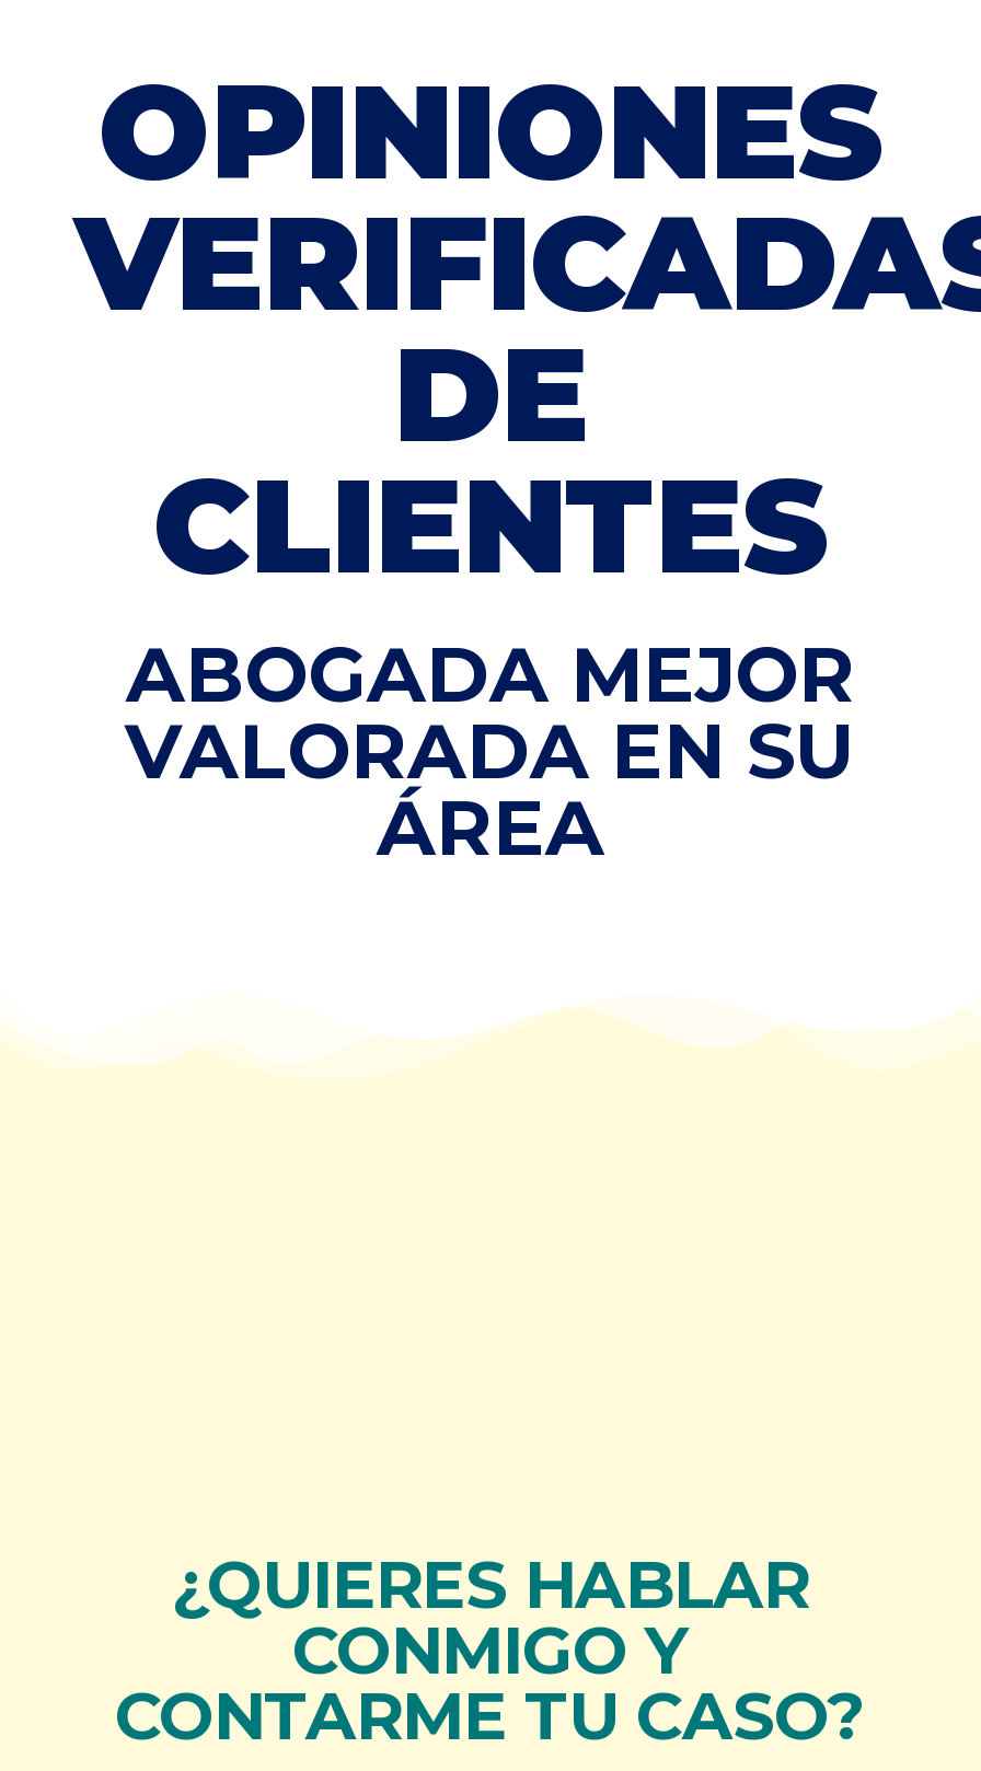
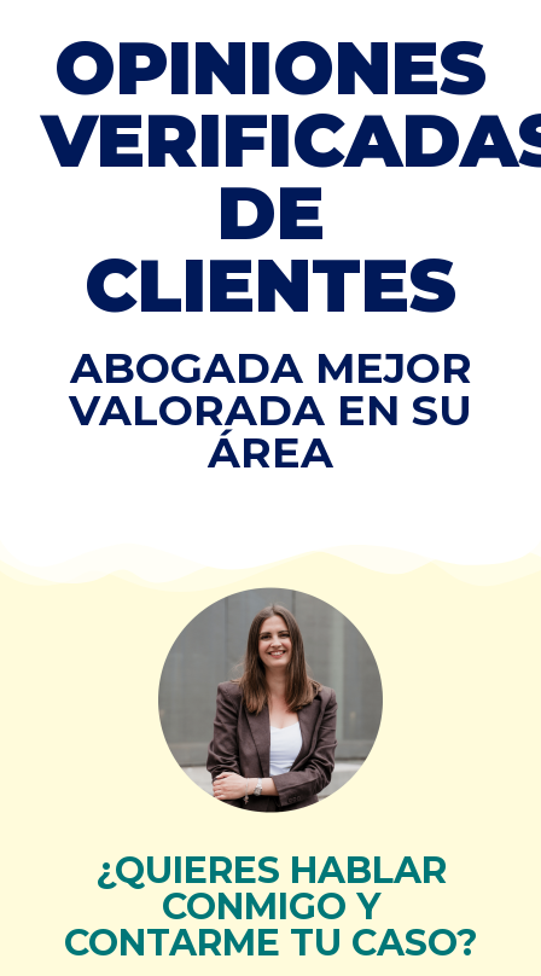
none -> [157,587,384,814] [image]

